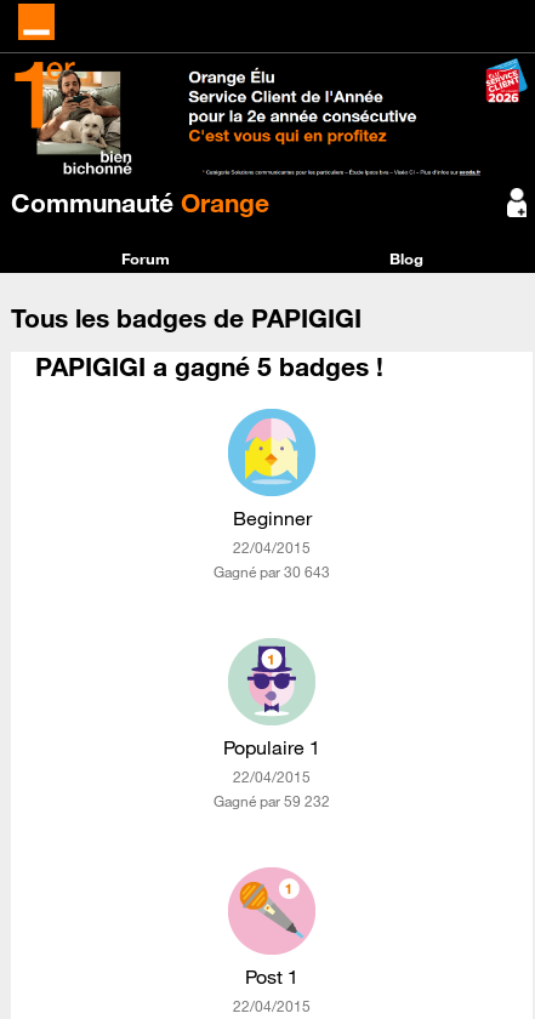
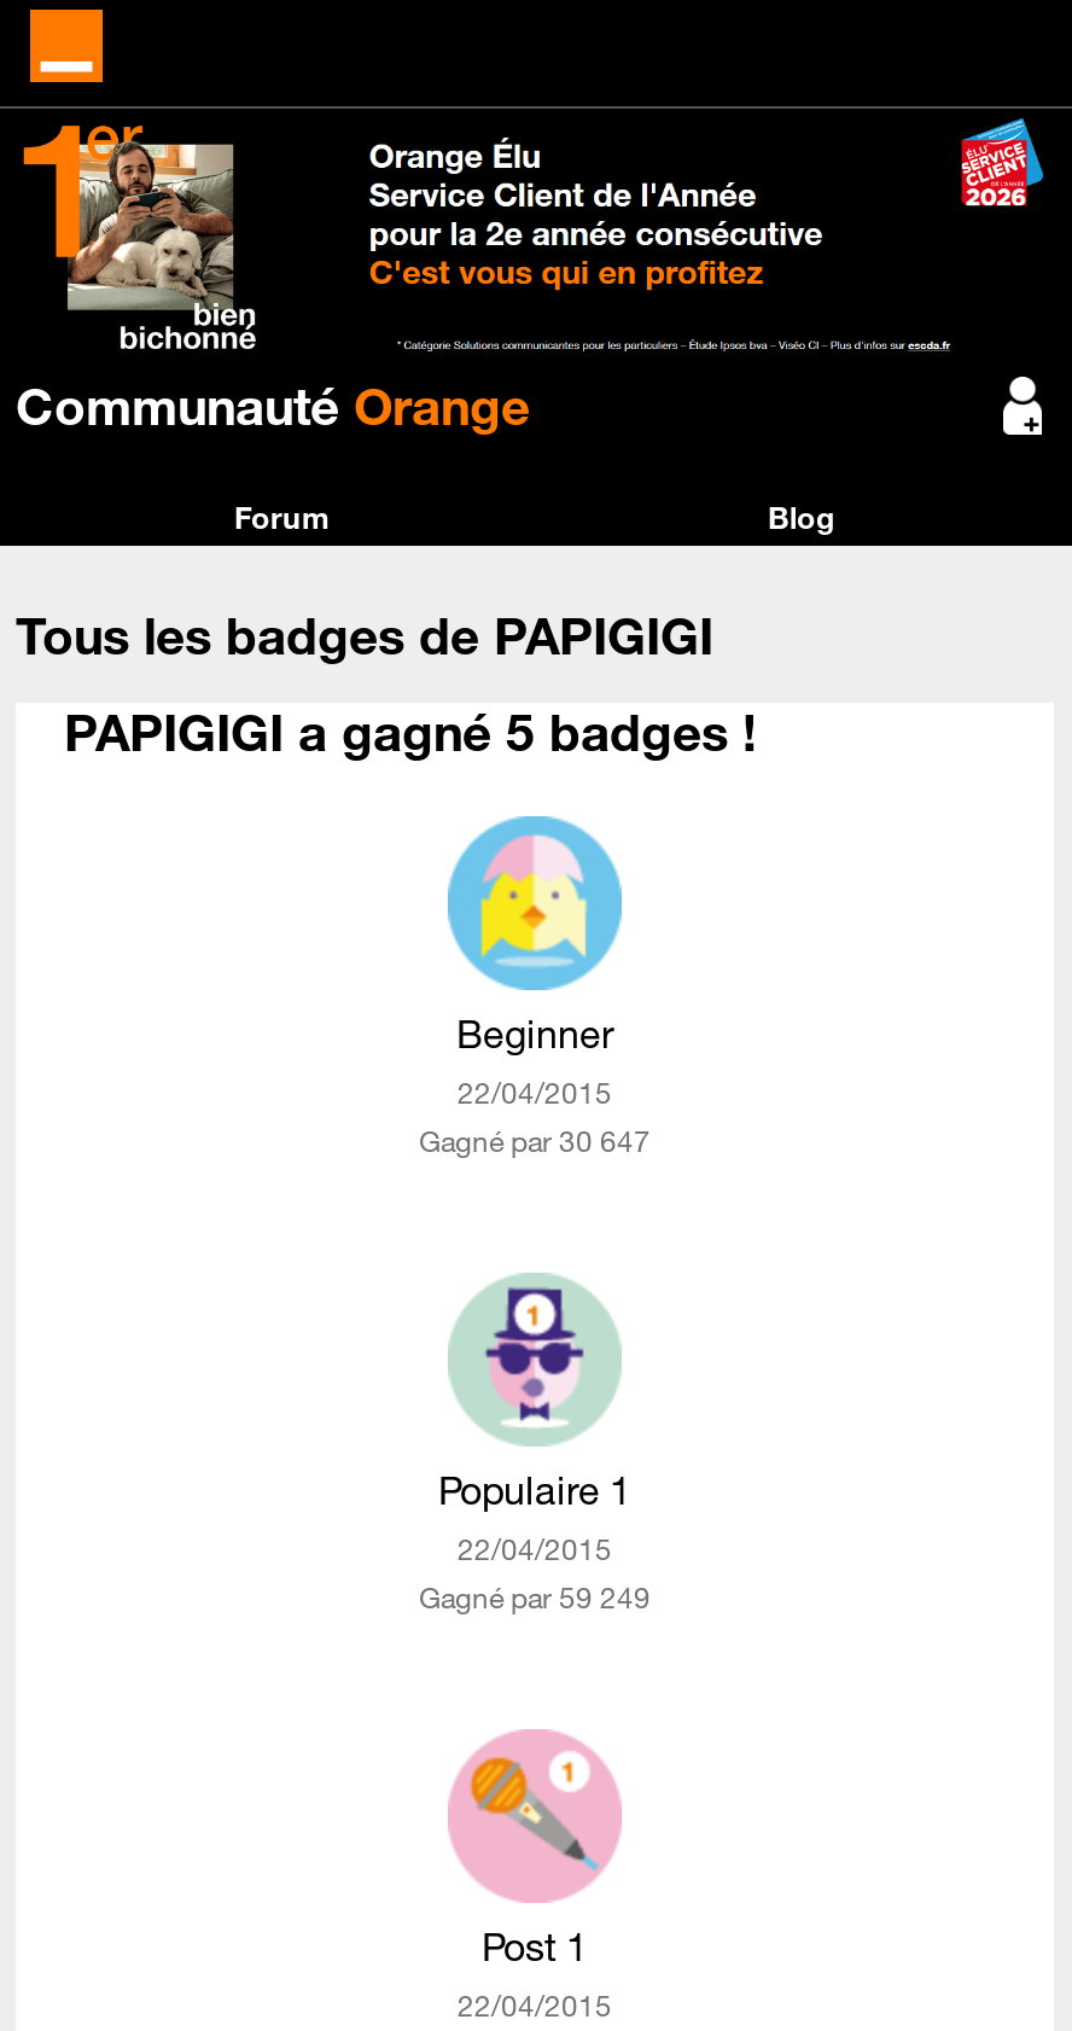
[214,562,330,581] Gagné par 30 643 -> [419,1120,651,1159] Gagné par 30 647
[214,791,330,810] Gagné par 59 232 -> [419,1577,651,1615] Gagné par 59 249

